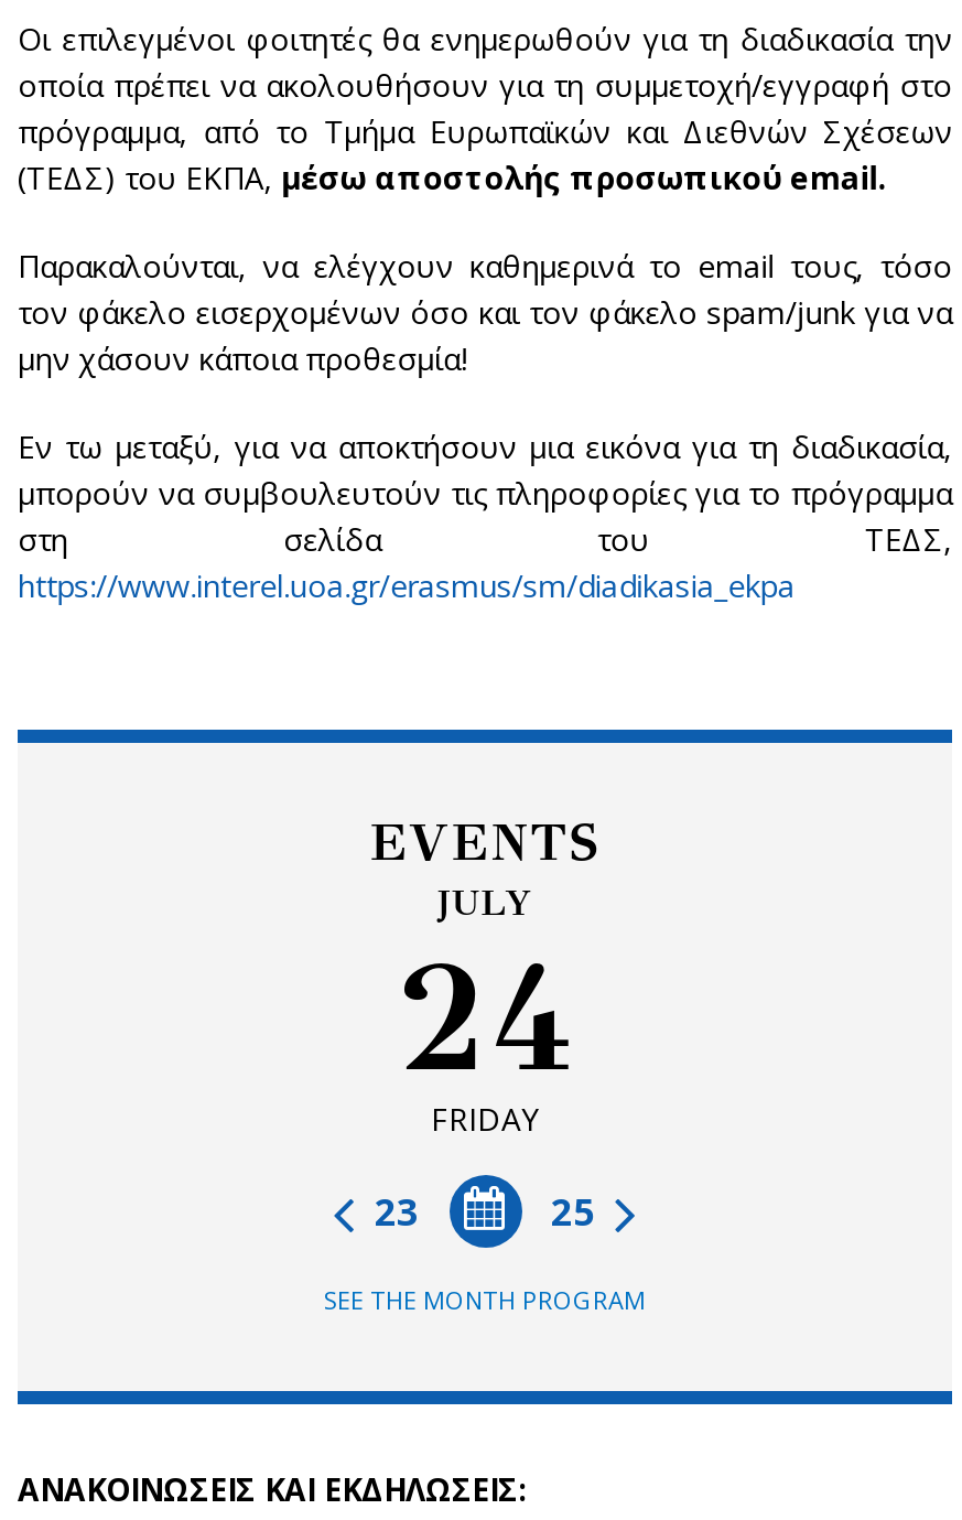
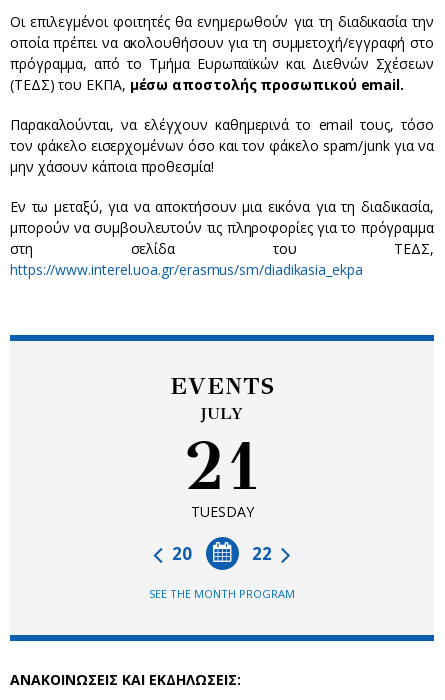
[394,928,575,1139] 24 | FRIDAY -> [183,425,261,521] 21 | TUESDAY
[366,1186,604,1236] 25 | 23 -> [168,542,276,565] 22 | 20

